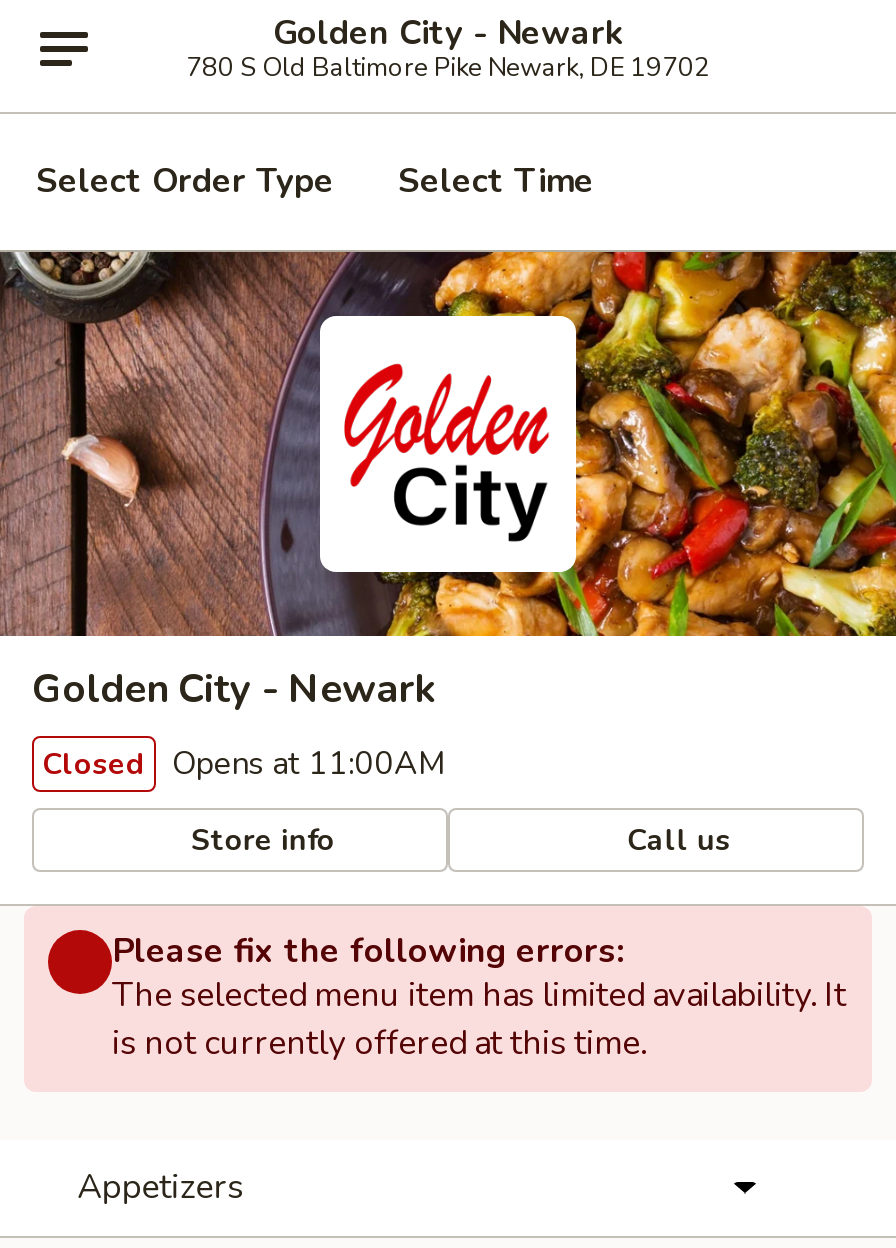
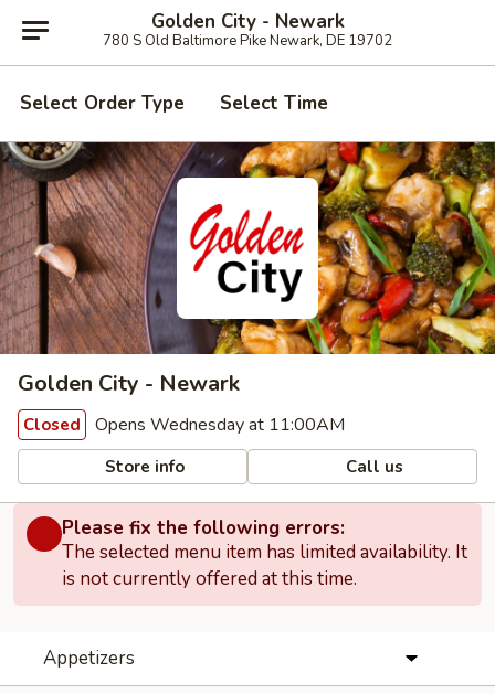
[42,742,446,786] Closed Opens at 11:00AM -> [23,413,345,437] Closed Opens Wednesday at 11:00AM

